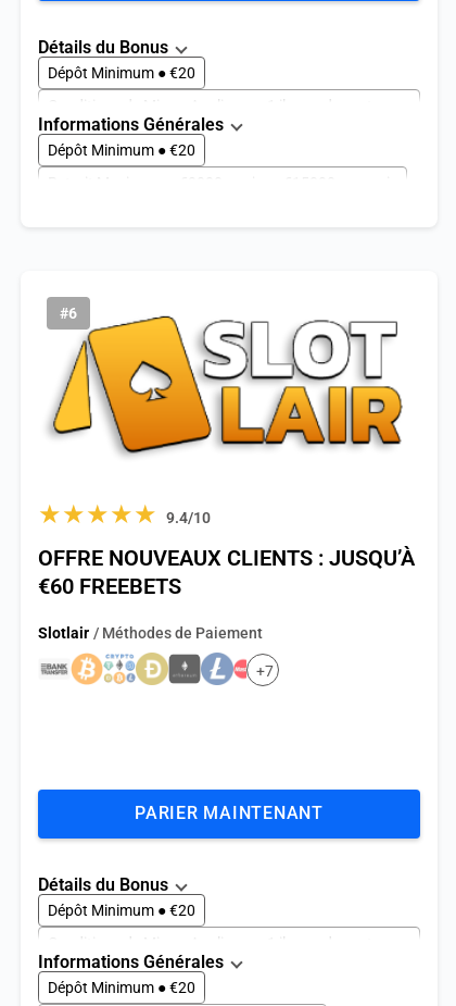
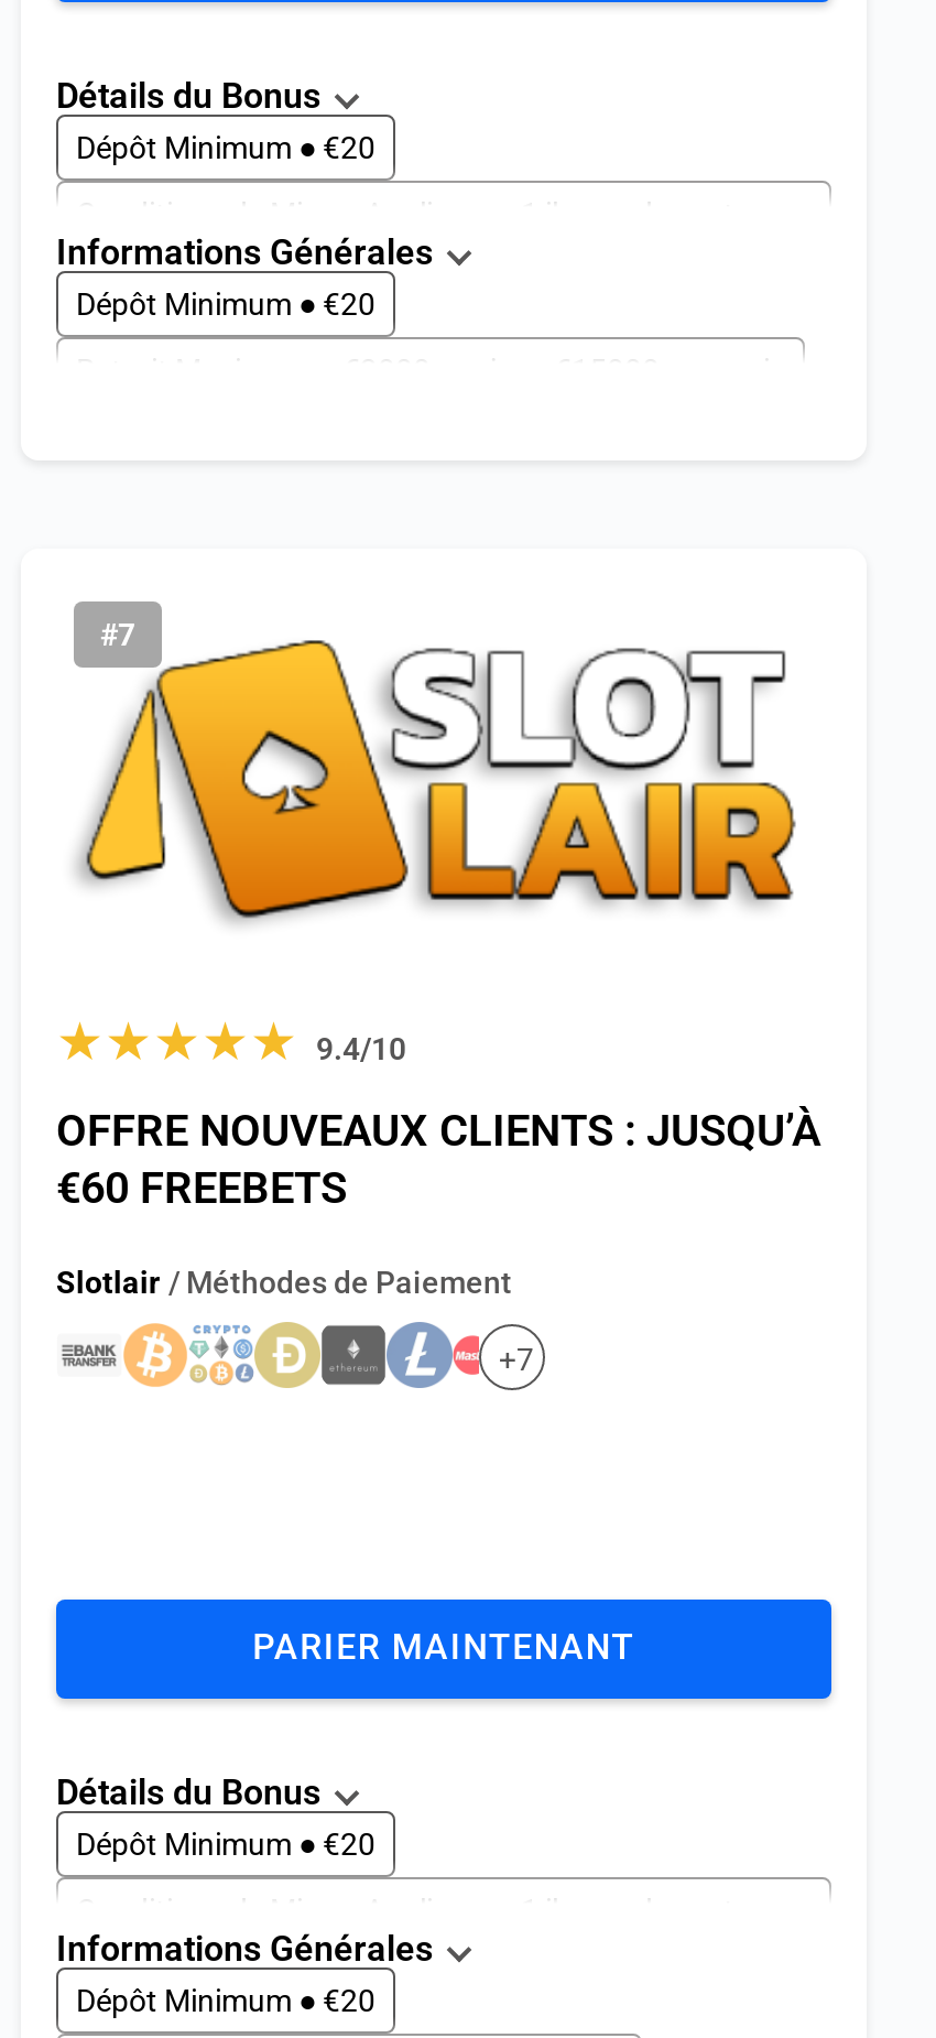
[60,304,77,321] #6 -> [100,616,135,651] #7

